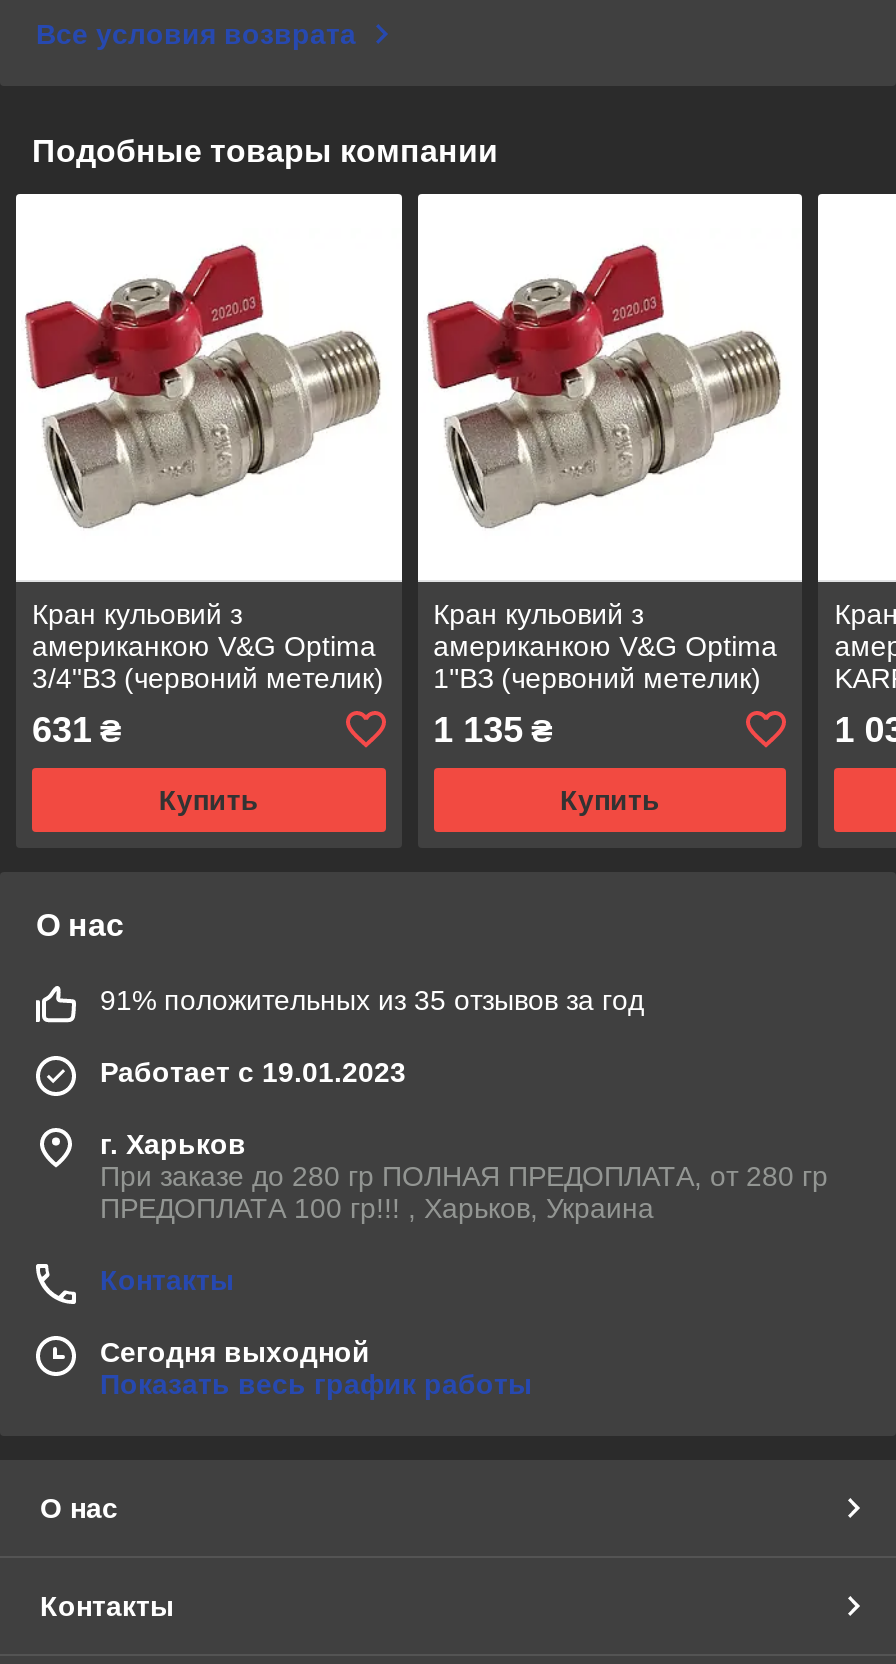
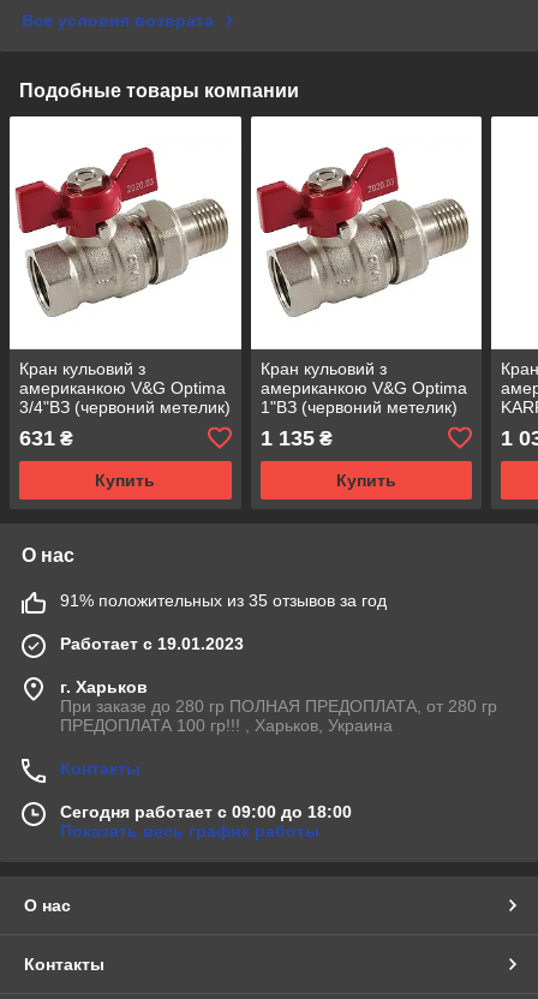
[100,1336,370,1368] Сегодня выходной -> [60,802,352,821] Сегодня работает с 09:00 до 18:00

